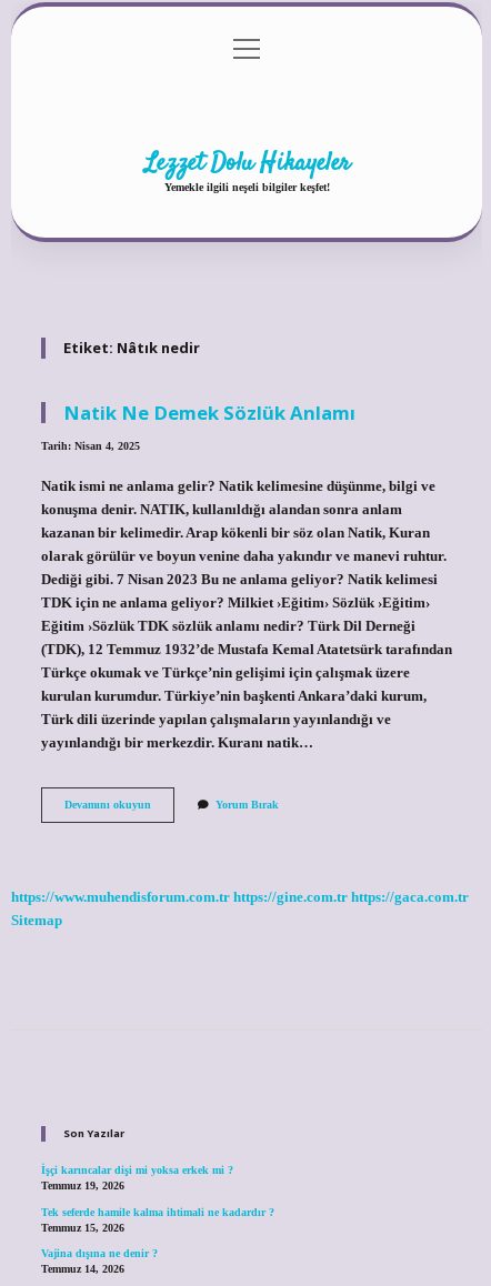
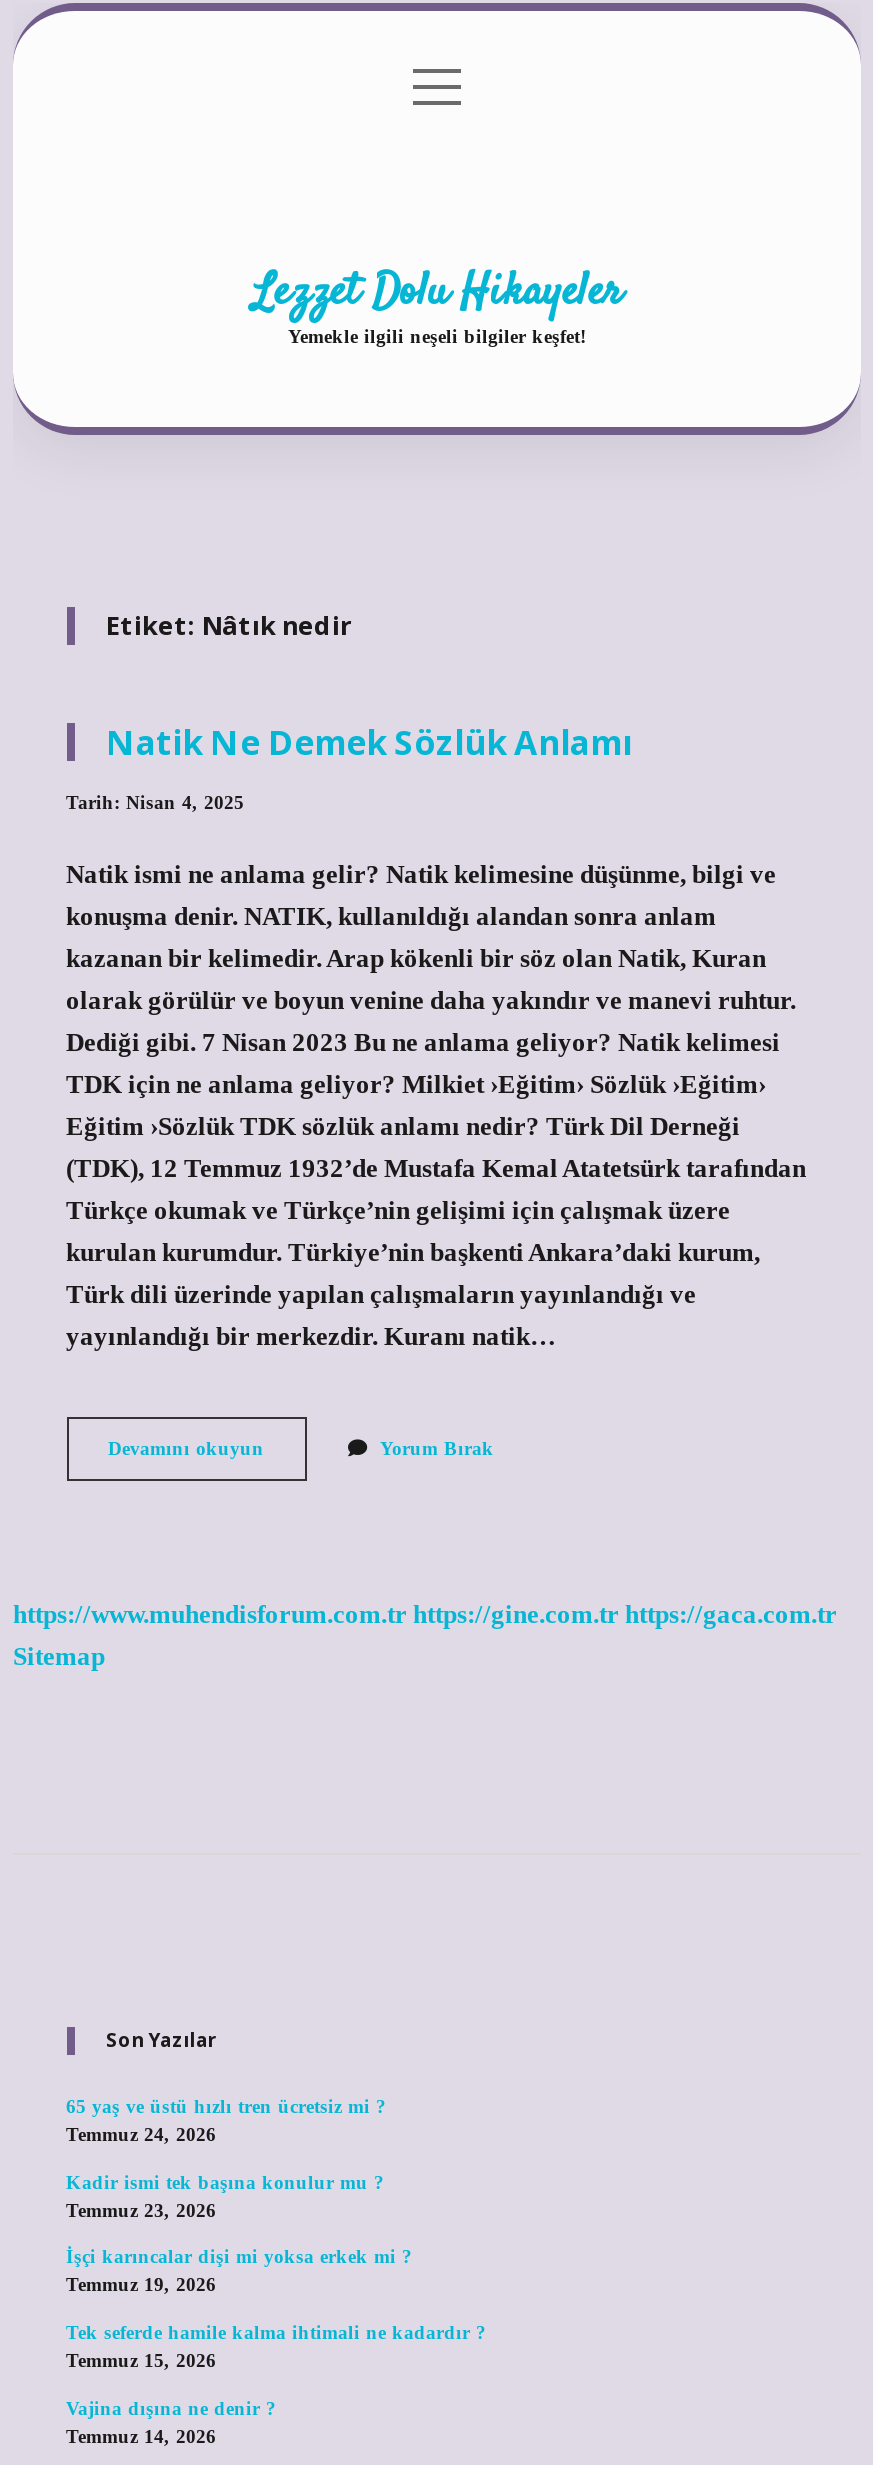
none -> [66,2096,386,2221] 65 yaş ve üstü hızlı tren ücretsiz mi ? | Temmuz 24, 2026 | Kadir ismi tek başına konulur mu ? | Temmuz 23, 2026

